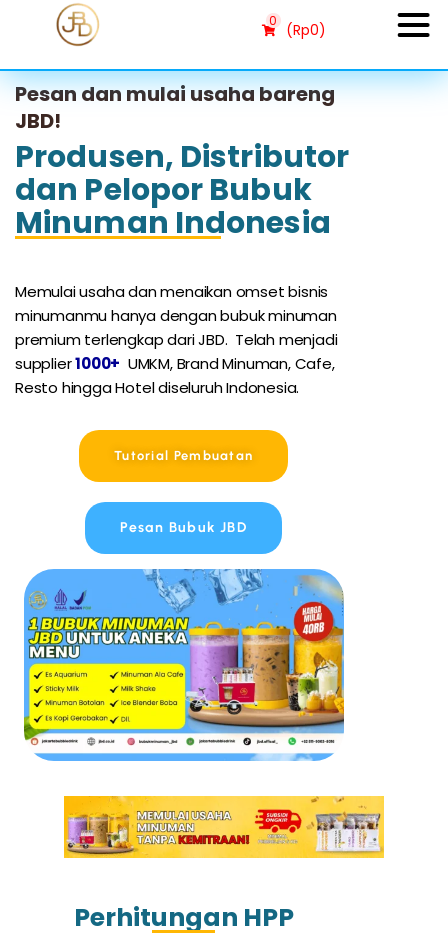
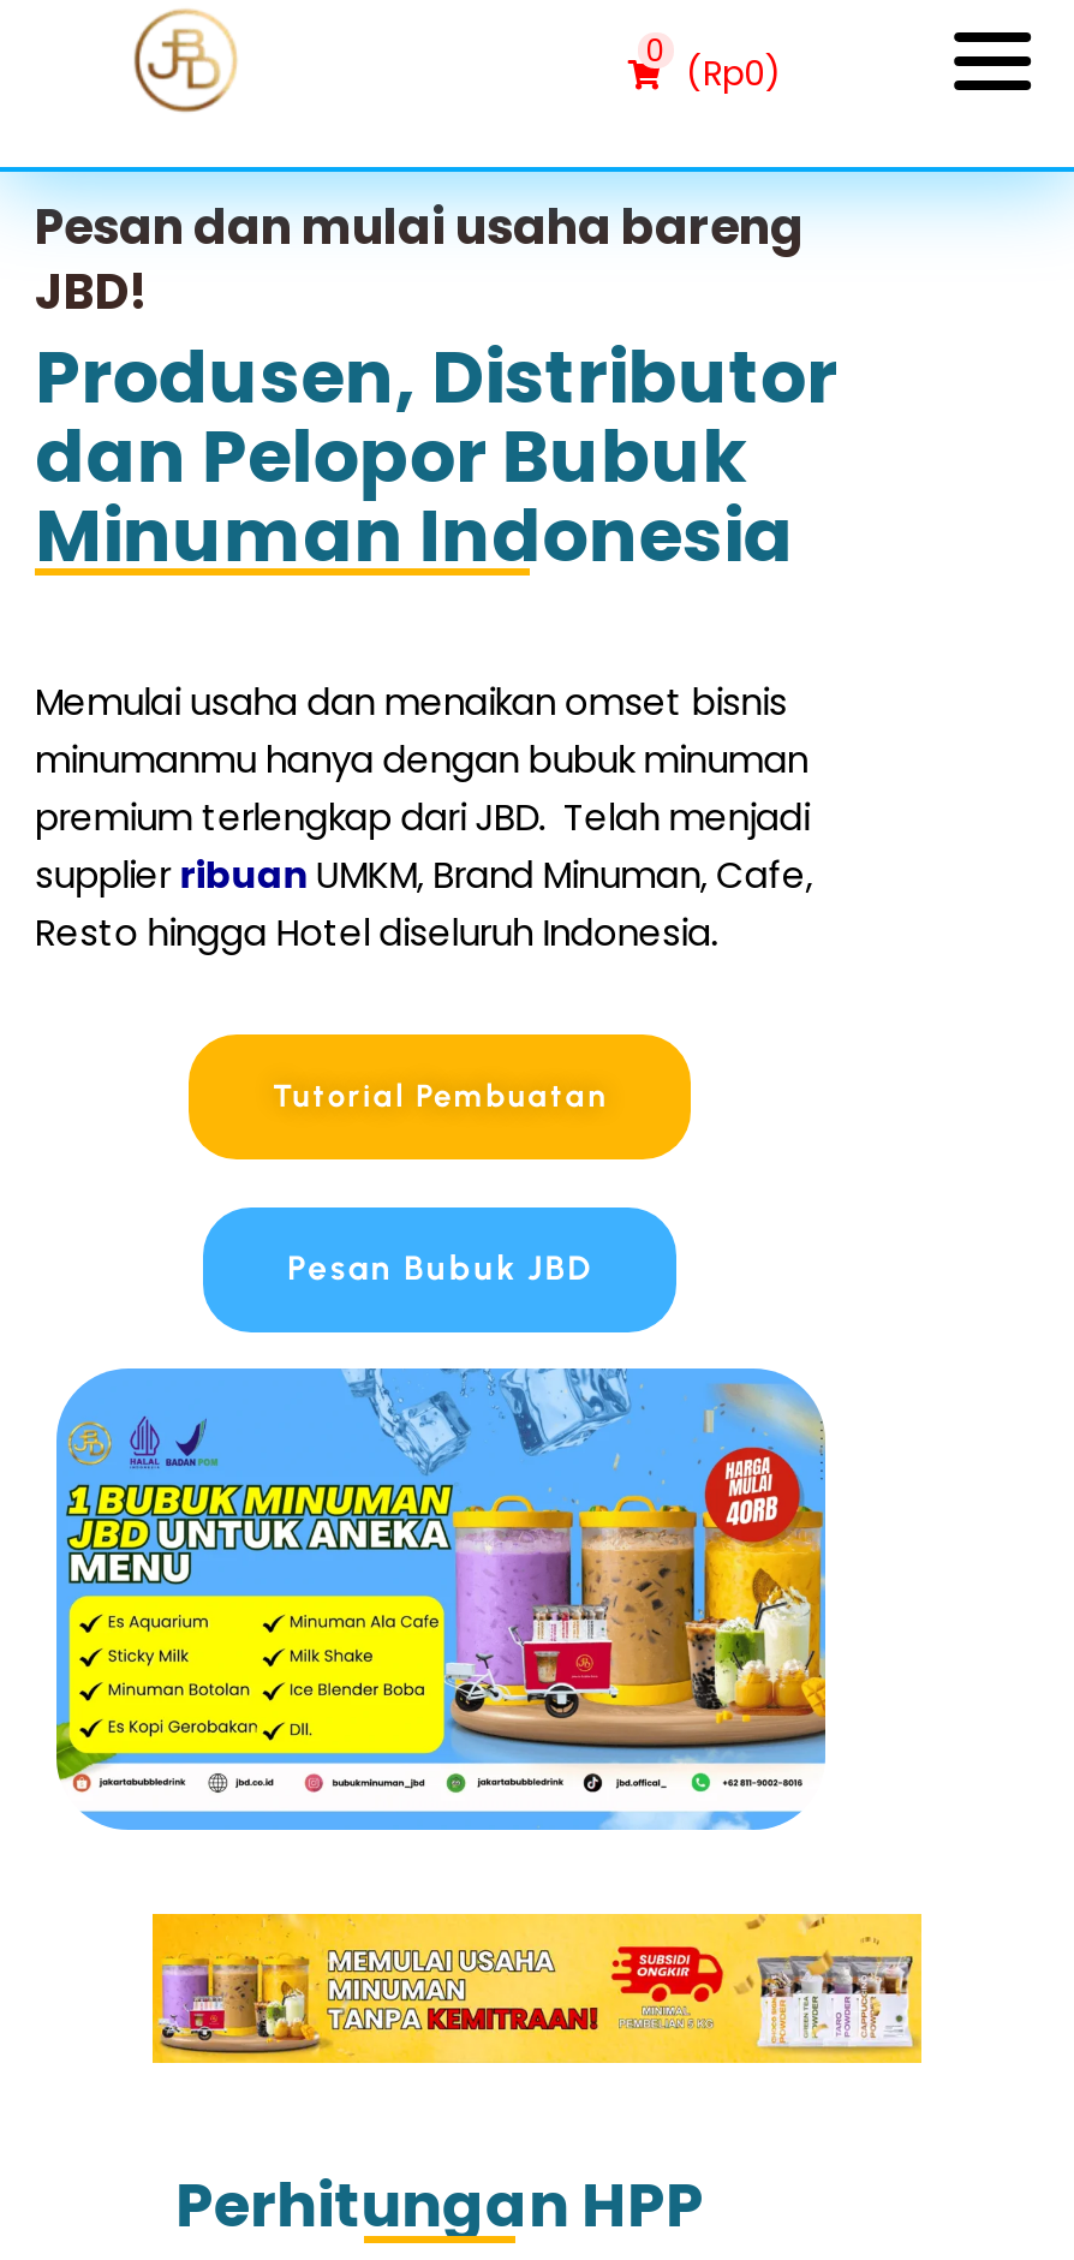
[15,353,335,374] supplier1000+ UMKM, Brand Minuman, Cafe, -> [35,849,812,900] supplier ribuan UMKM, Brand Minuman, Cafe,

